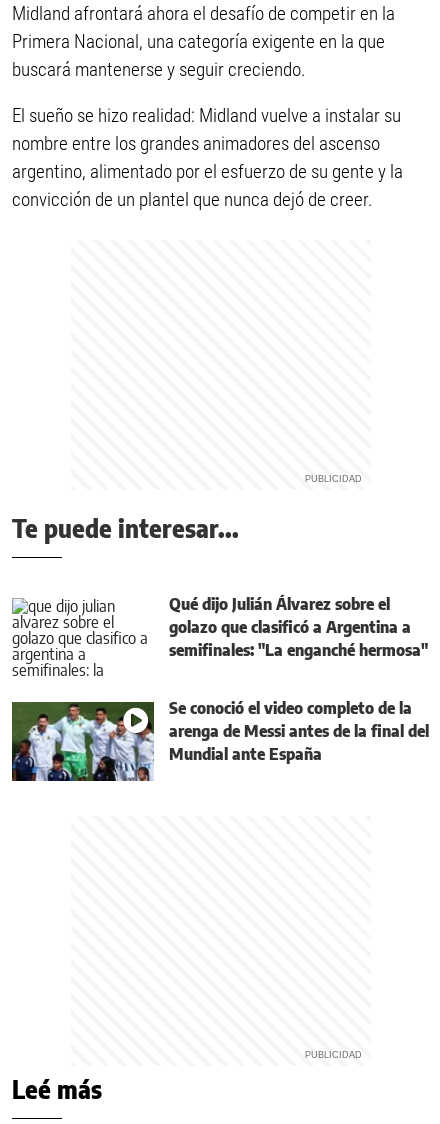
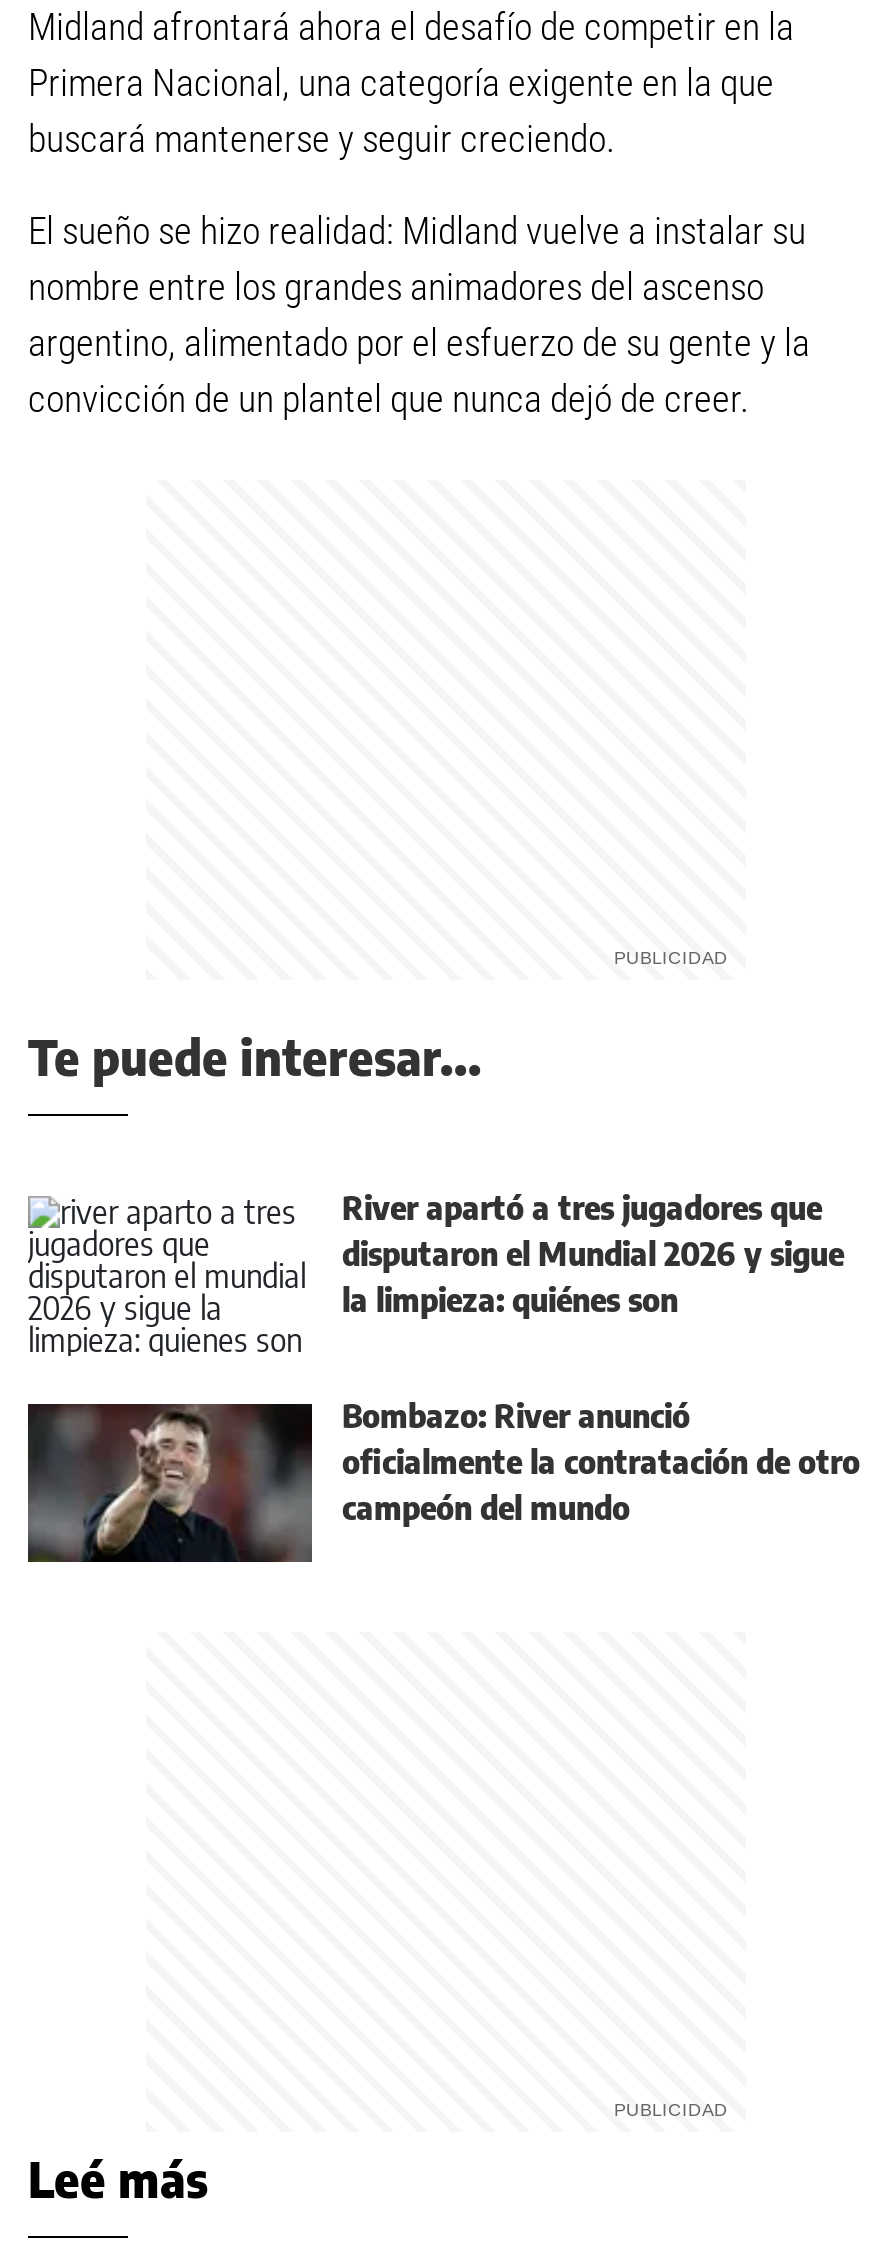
[13,594,428,677] [image] | Qué dijo Julián Álvarez sobre el | golazo que clasificó a Argentina a | semifinales: "La enganché hermosa" -> [26,1188,844,1356] [image] | River apartó a tres jugadores que | disputaron el Mundial 2026 y sigue | la limpieza: quiénes son
[11,698,429,782] [image] | Se conoció el video completo de la | arenga de Messi antes de la final del | Mundial ante España -> [26,1396,860,1564] [image] | Bombazo: River anunció | oficialmente la contratación de otro | campeón del mundo

